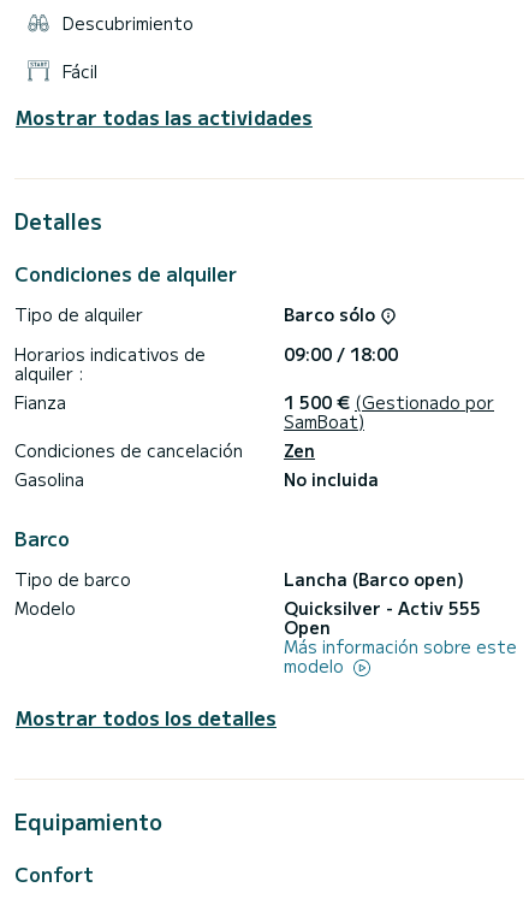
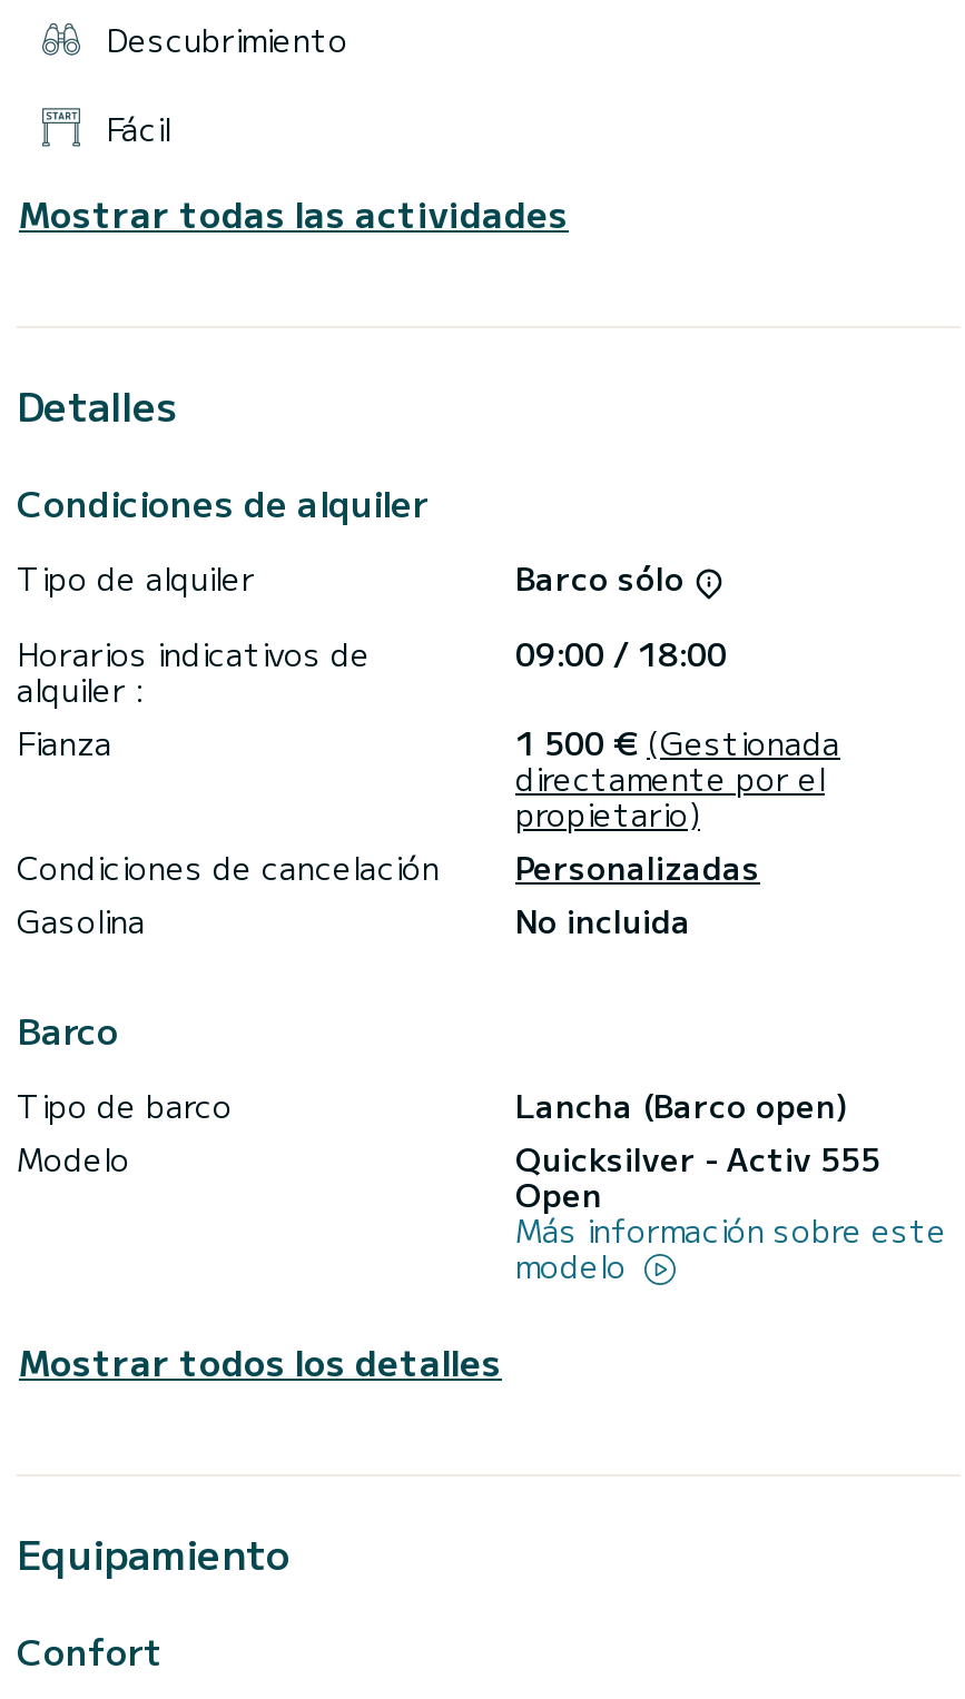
[284,390,494,433] 1 500 €(Gestionado por | SamBoat) -> [515,719,840,835] 1 500 €(Gestionada | directamente por el | propietario)
[284,438,315,462] Zen -> [515,844,760,888] Personalizadas

